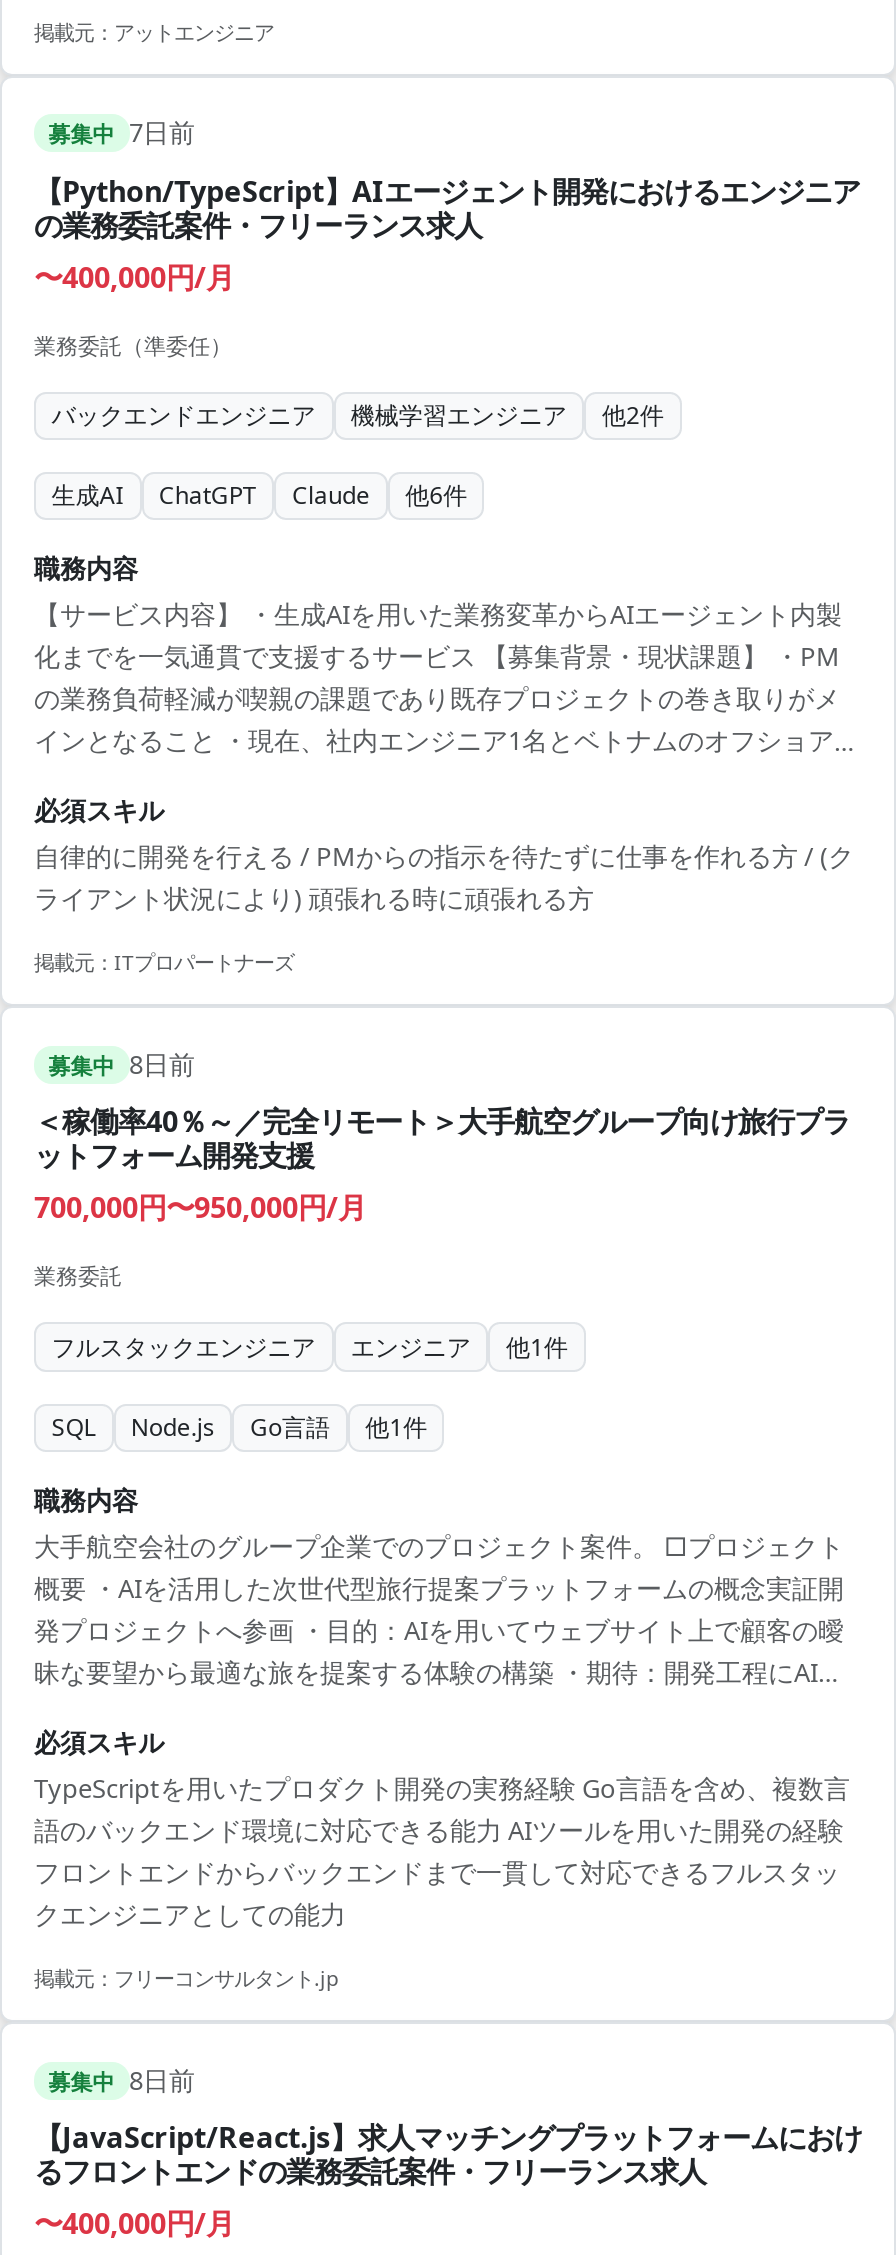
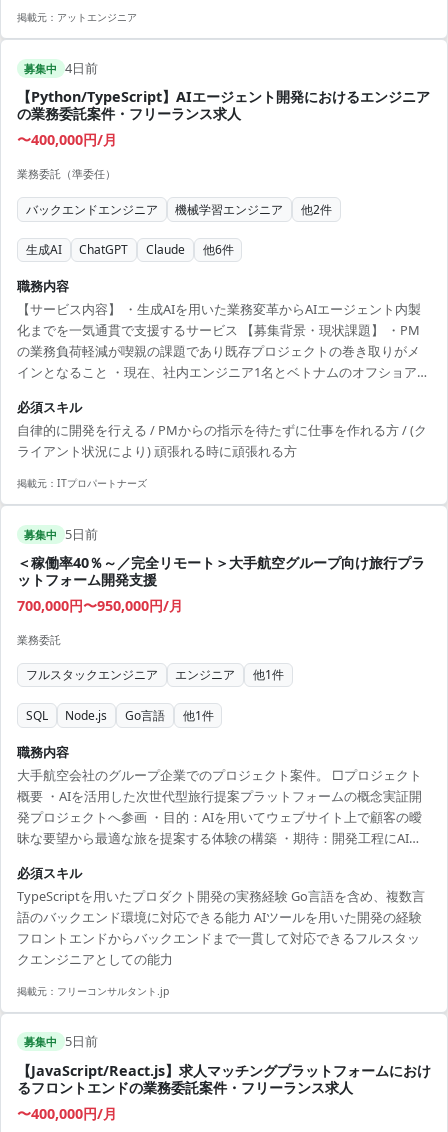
[49,114,195,150] 募集中 7日前 -> [24,59,97,77] 募集中 4日前
[49,1045,195,1081] 募集中 8日前 -> [24,525,97,543] 募集中 5日前
[49,2061,195,2097] 募集中 8日前 -> [24,1032,97,1050] 募集中 5日前

